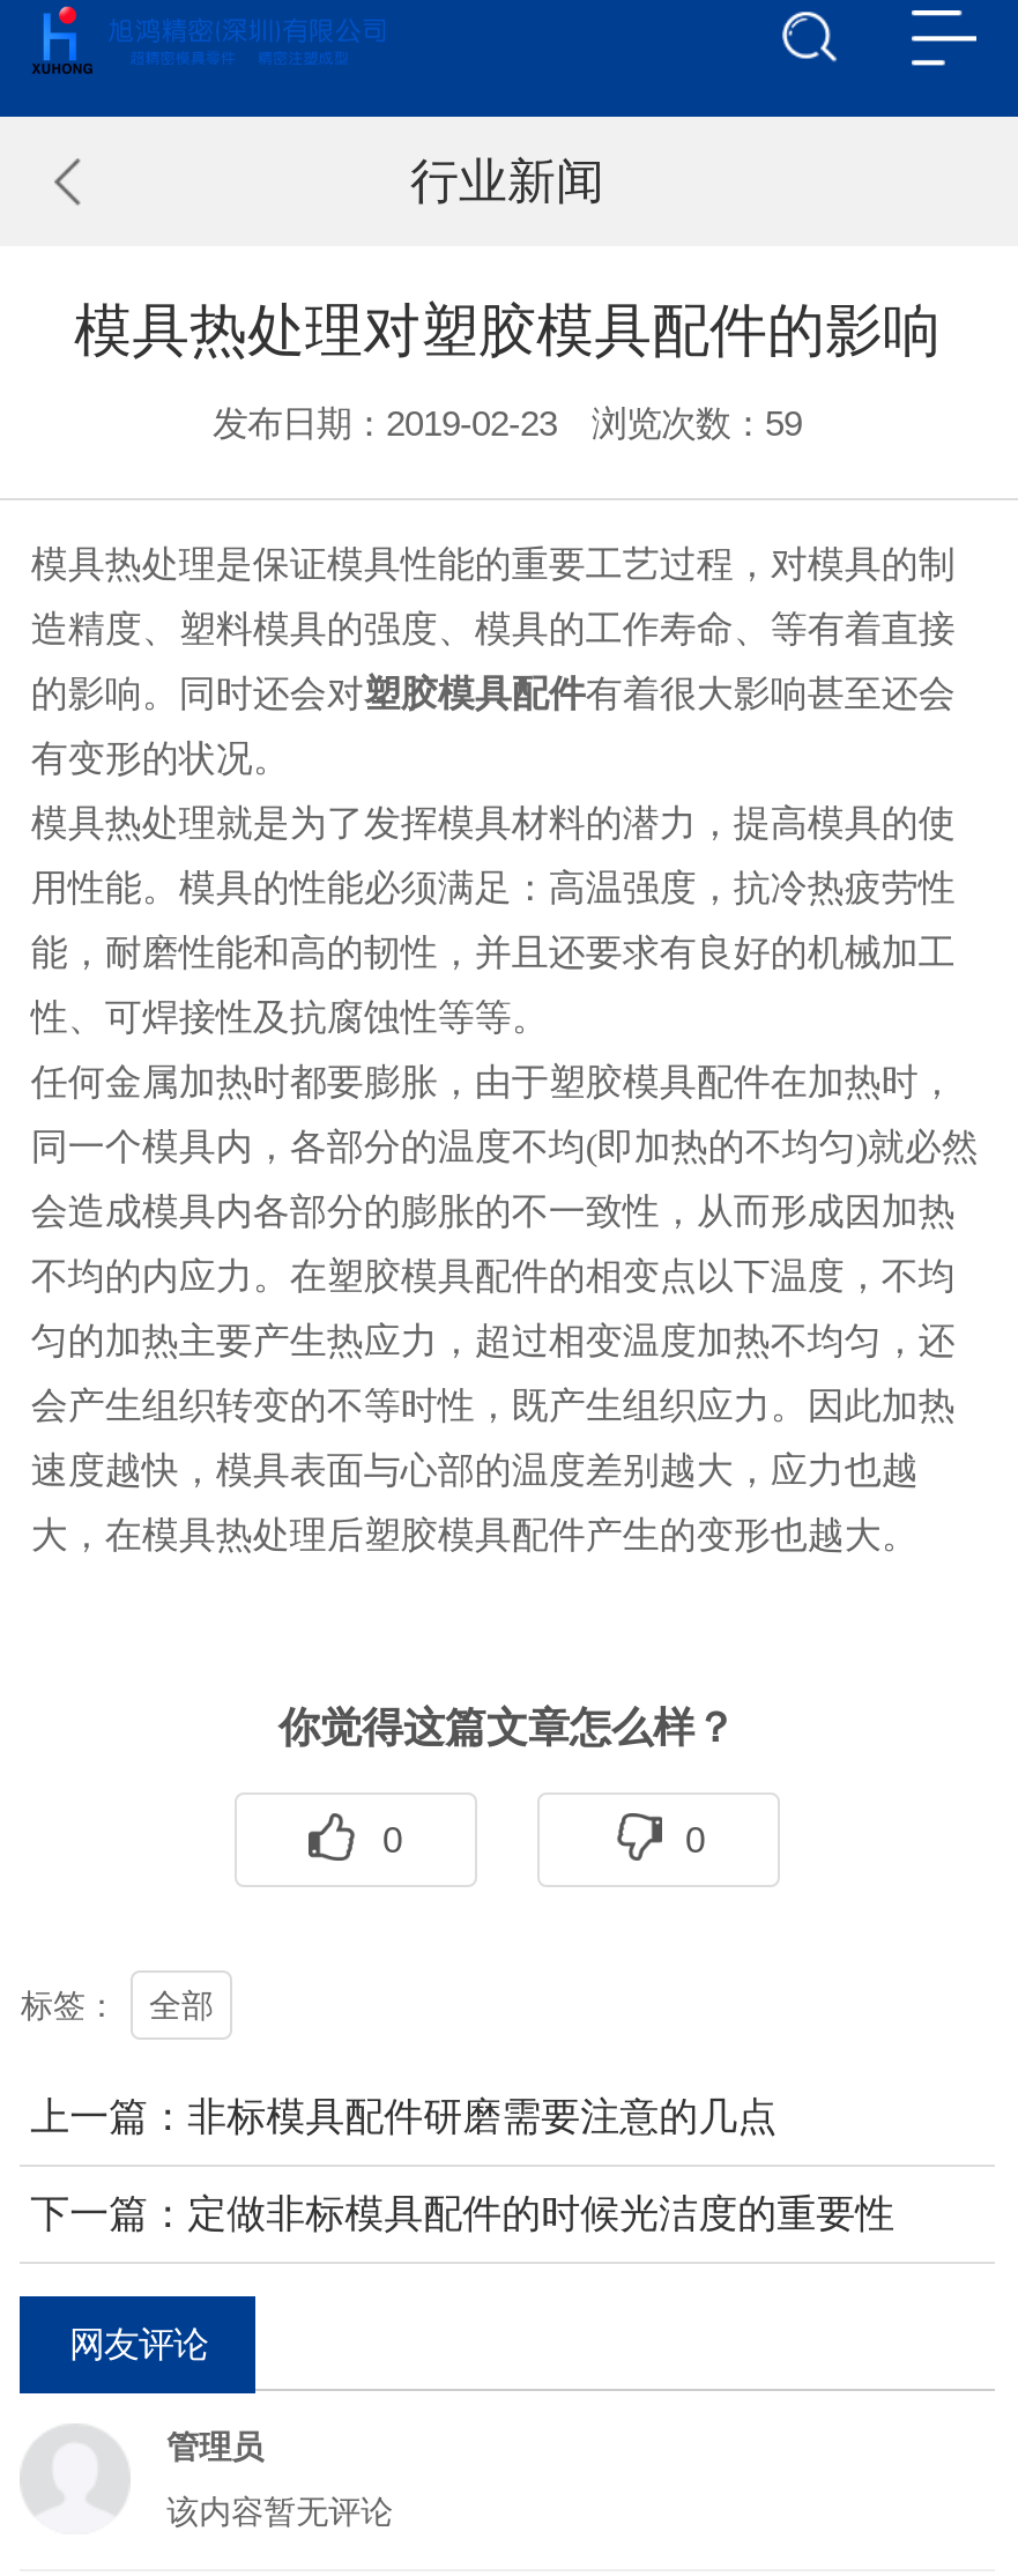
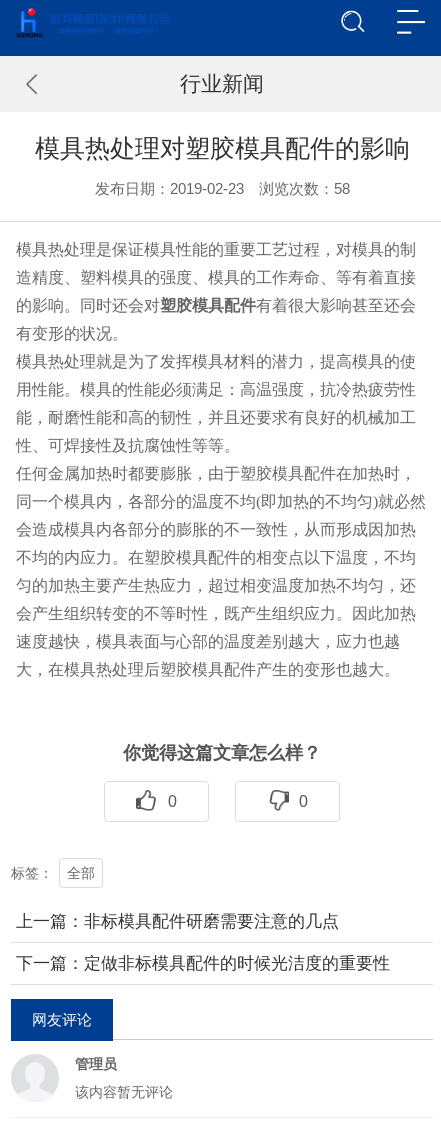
[213,403,802,443] 发布日期：2019-02-23 浏览次数：59 -> [94,180,349,197] 发布日期：2019-02-23 浏览次数：58

